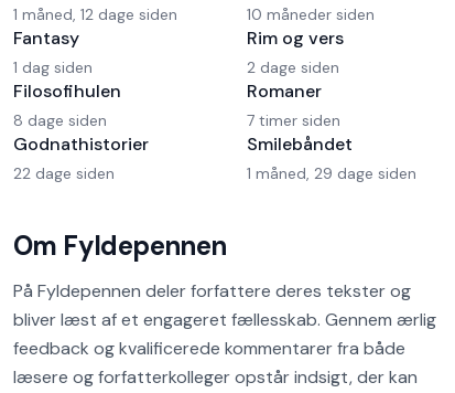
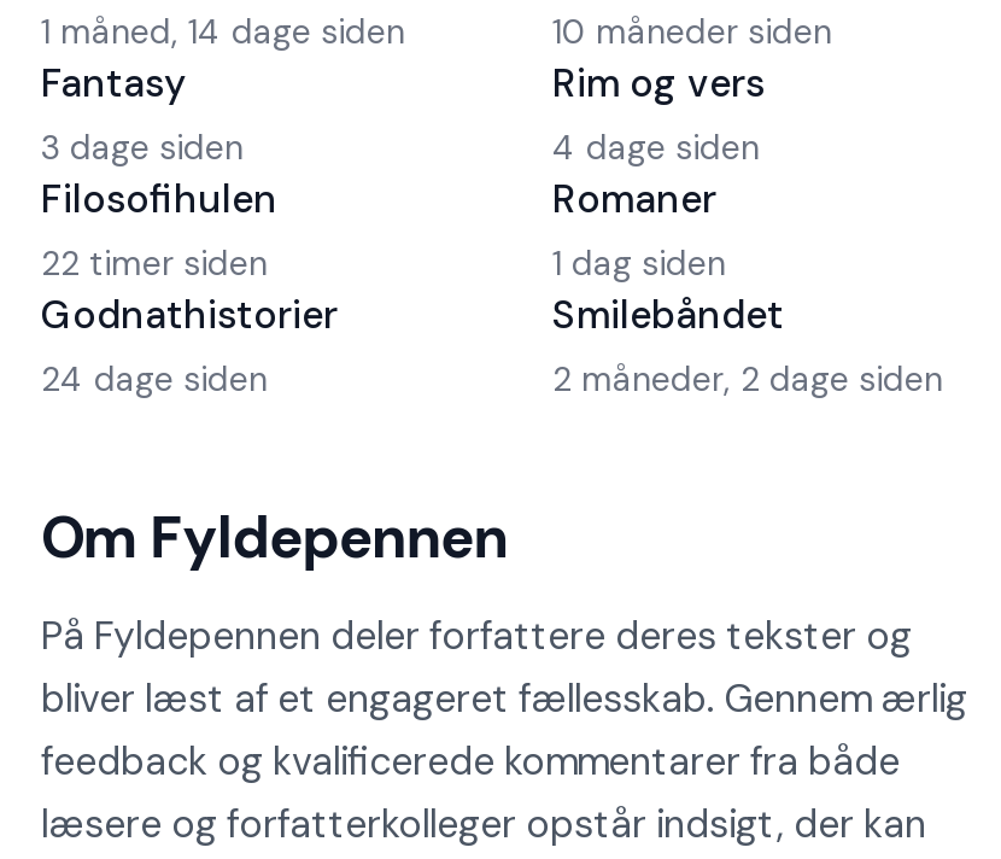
[13,4,177,24] 1 måned, 12 dage siden -> [41,10,405,53] 1 måned, 14 dage siden
[13,57,93,77] 1 dag siden -> [41,125,244,169] 3 dage siden
[247,57,339,77] 2 dage siden -> [552,125,760,169] 4 dage siden
[13,110,107,130] 8 dage siden -> [41,241,268,285] 22 timer siden
[247,110,340,130] 7 timer siden -> [552,241,726,285] 1 dag siden
[13,163,115,183] 22 dage siden -> [41,357,268,401] 24 dage siden
[247,163,416,183] 1 måned, 29 dage siden -> [552,357,943,401] 2 måneder, 2 dage siden

